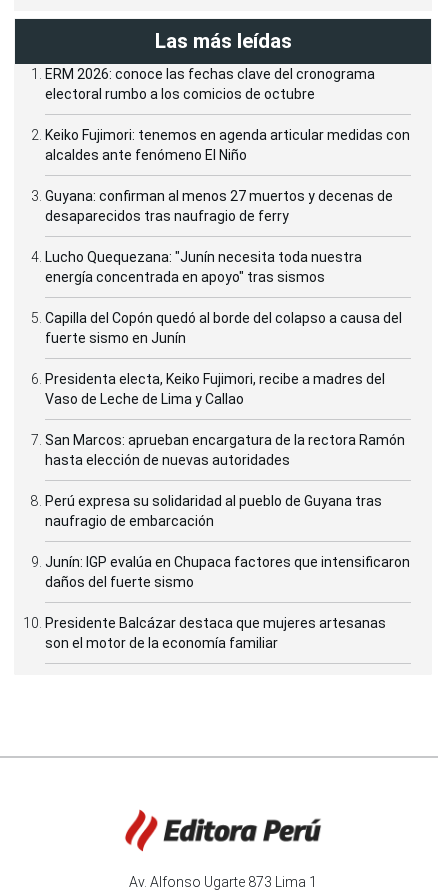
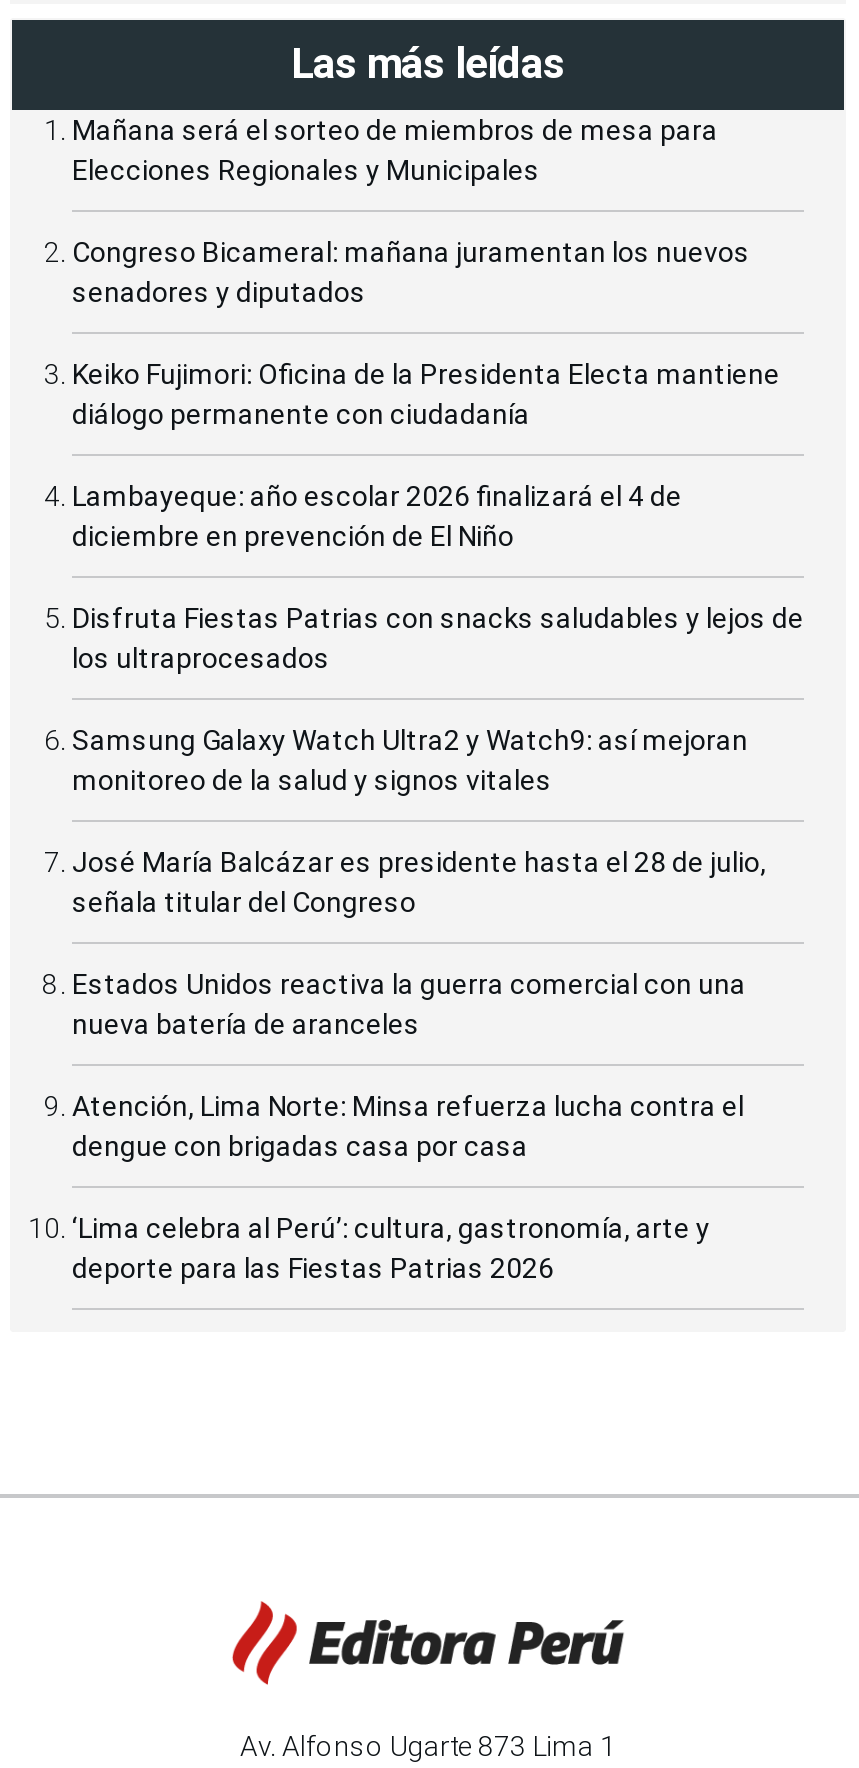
[45,66,375,102] ERM 2026: conoce las fechas clave del cronograma | electoral rumbo a los comicios de octubre -> [72,115,718,187] Mañana será el sorteo de miembros de mesa para | Elecciones Regionales y Municipales
[45,127,410,163] Keiko Fujimori: tenemos en agenda articular medidas con | alcaldes ante fenómeno El Niño -> [72,237,750,309] Congreso Bicameral: mañana juramentan los nuevos | senadores y diputados
[45,188,393,224] Guyana: confirman al menos 27 muertos y decenas de | desaparecidos tras naufragio de ferry -> [72,359,780,431] Keiko Fujimori: Oficina de la Presidenta Electa mantiene | diálogo permanente con ciudadanía
[45,249,362,285] Lucho Quequezana: "Junín necesita toda nuestra | energía concentrada en apoyo" tras sismos -> [72,481,682,553] Lambayeque: año escolar 2026 finalizará el 4 de | diciembre en prevención de El Niño
[45,310,402,346] Capilla del Copón quedó al borde del colapso a causa del | fuerte sismo en Junín -> [72,603,804,675] Disfruta Fiestas Patrias con snacks saludables y lejos de | los ultraprocesados
[45,371,385,407] Presidenta electa, Keiko Fujimori, recibe a madres del | Vaso de Leche de Lima y Callao -> [72,725,748,797] Samsung Galaxy Watch Ultra2 y Watch9: así mejoran | monitoreo de la salud y signos vitales
[45,432,405,468] San Marcos: aprueban encargatura de la rectora Ramón | hasta elección de nuevas autoridades -> [72,847,766,919] José María Balcázar es presidente hasta el 28 de julio, | señala titular del Congreso
[45,493,382,529] Perú expresa su solidaridad al pueblo de Guyana tras | naufragio de embarcación -> [72,969,746,1041] Estados Unidos reactiva la guerra comercial con una | nueva batería de aranceles
[45,554,410,590] Junín: IGP evalúa en Chupaca factores que intensificaron | daños del fuerte sismo -> [72,1091,744,1163] Atención, Lima Norte: Minsa refuerza lucha contra el | dengue con brigadas casa por casa
[45,615,386,651] Presidente Balcázar destaca que mujeres artesanas | son el motor de la economía familiar -> [72,1213,710,1285] ‘Lima celebra al Perú’: cultura, gastronomía, arte y | deporte para las Fiestas Patrias 2026

